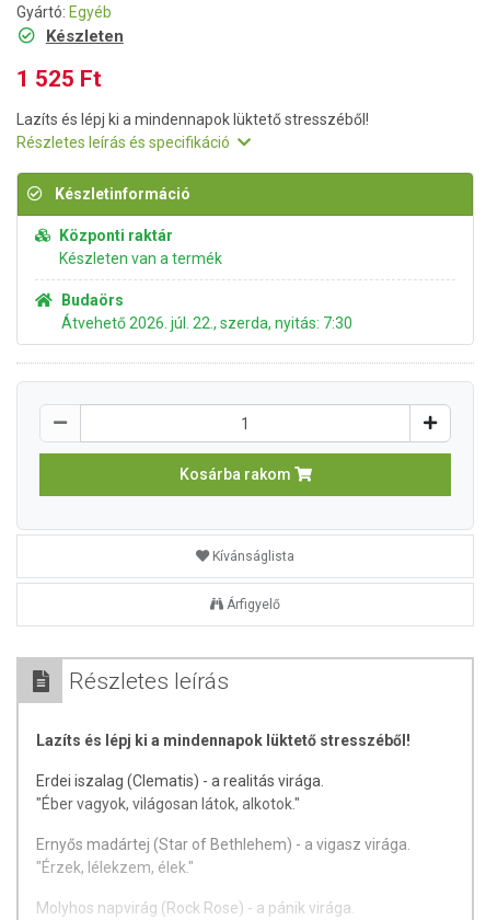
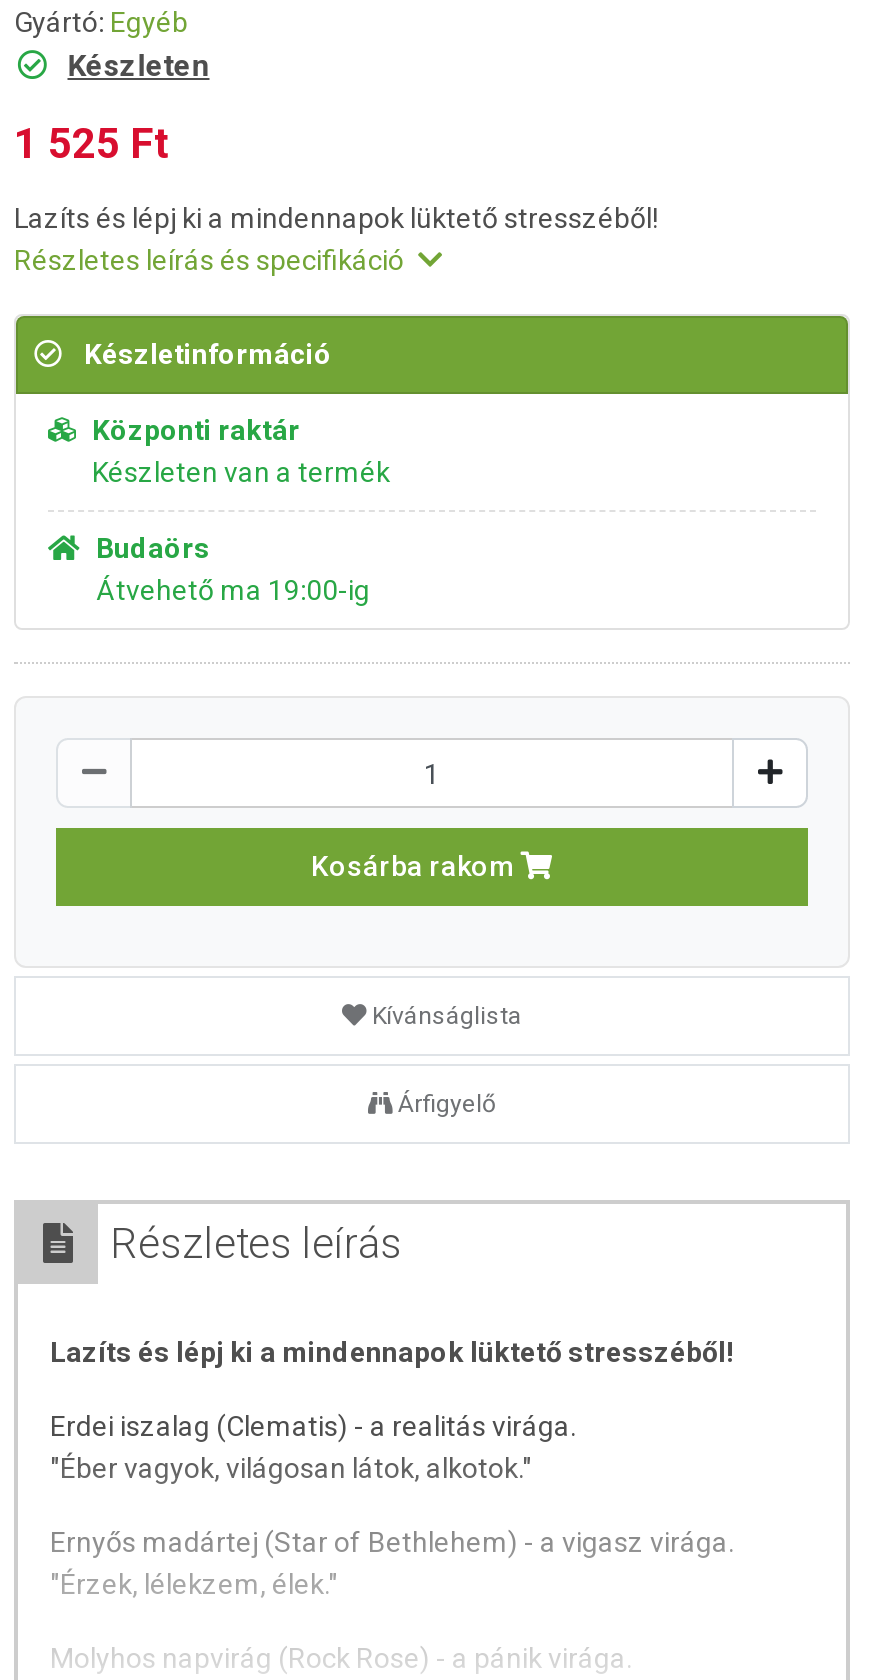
[61,314,352,332] Átvehető 2026. júl. 22., szerda, nyitás: 7:30 -> [96,574,370,606] Átvehető ma 19:00-ig

